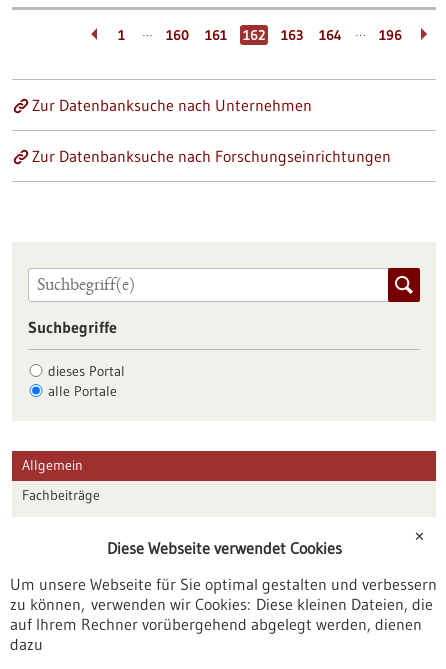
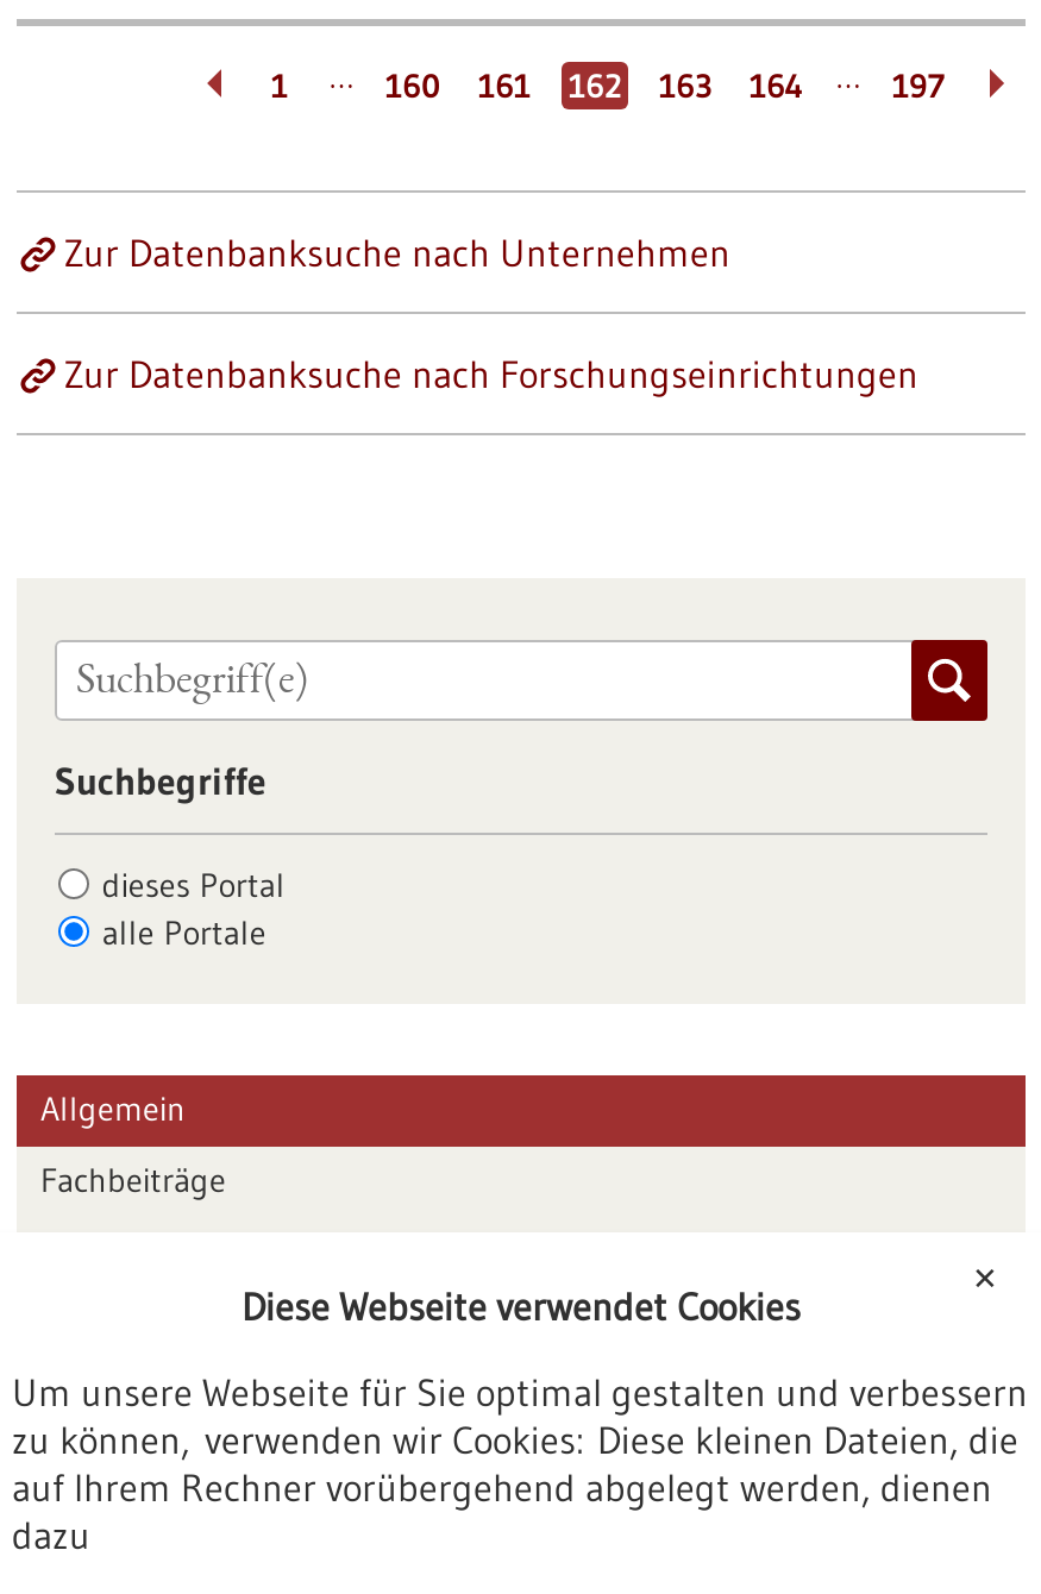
[379,26,402,44] 196 -> [892,64,945,107] 197

